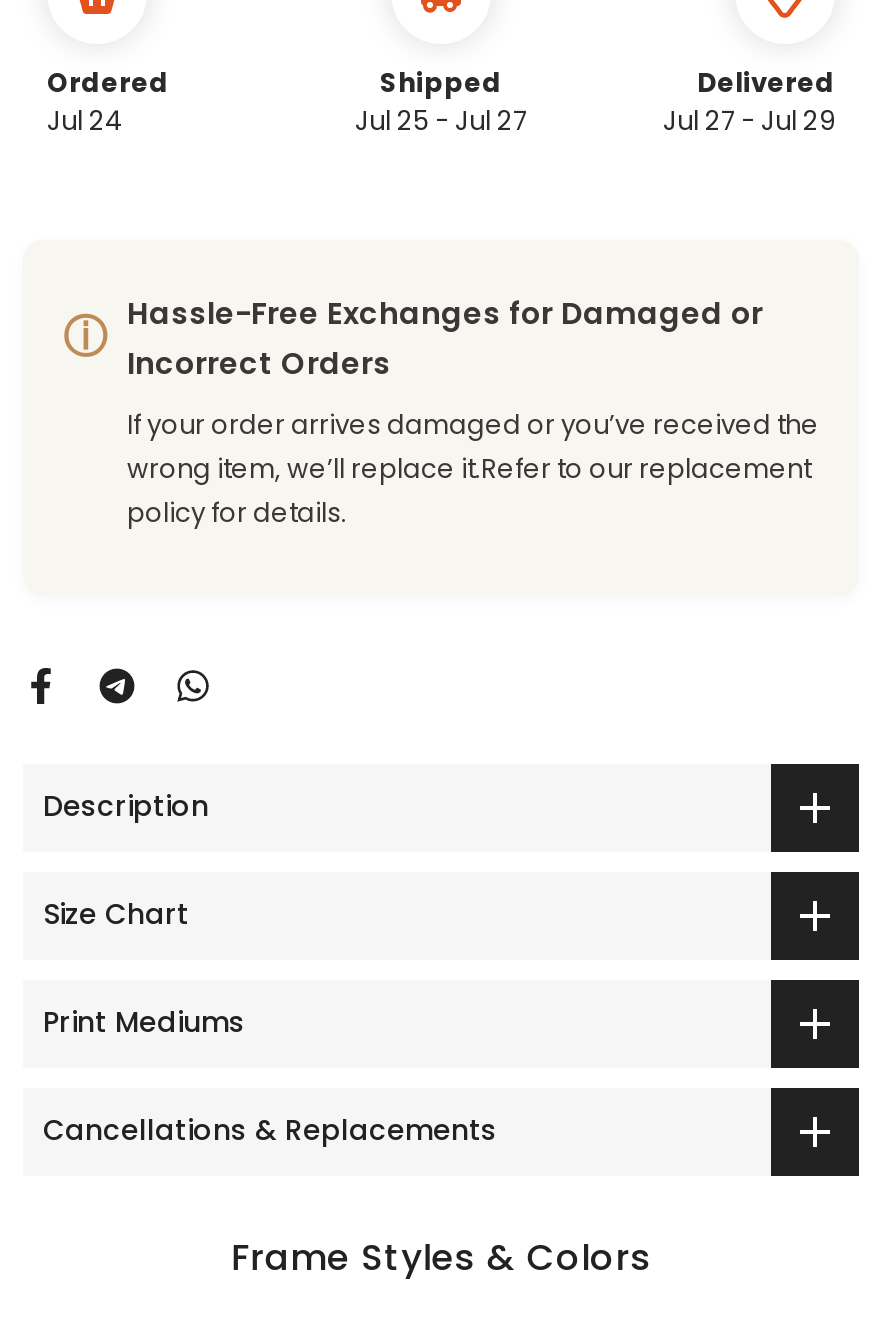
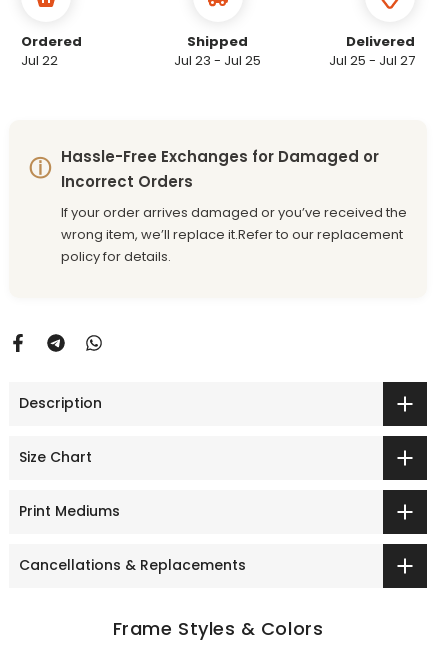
[47,101,123,139] Jul 24 -> [21,50,58,69] Jul 22
[355,101,527,139] Jul 25 - Jul 27 -> [174,50,261,69] Jul 23 - Jul 25
[663,101,835,139] Jul 27 - Jul 29 -> [329,50,415,69] Jul 25 - Jul 27

